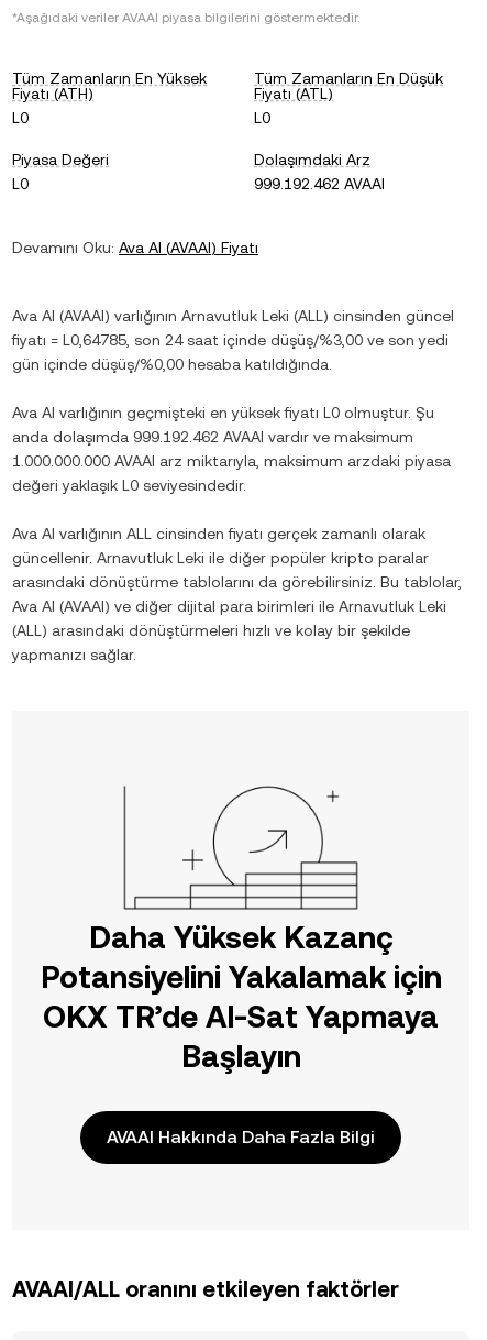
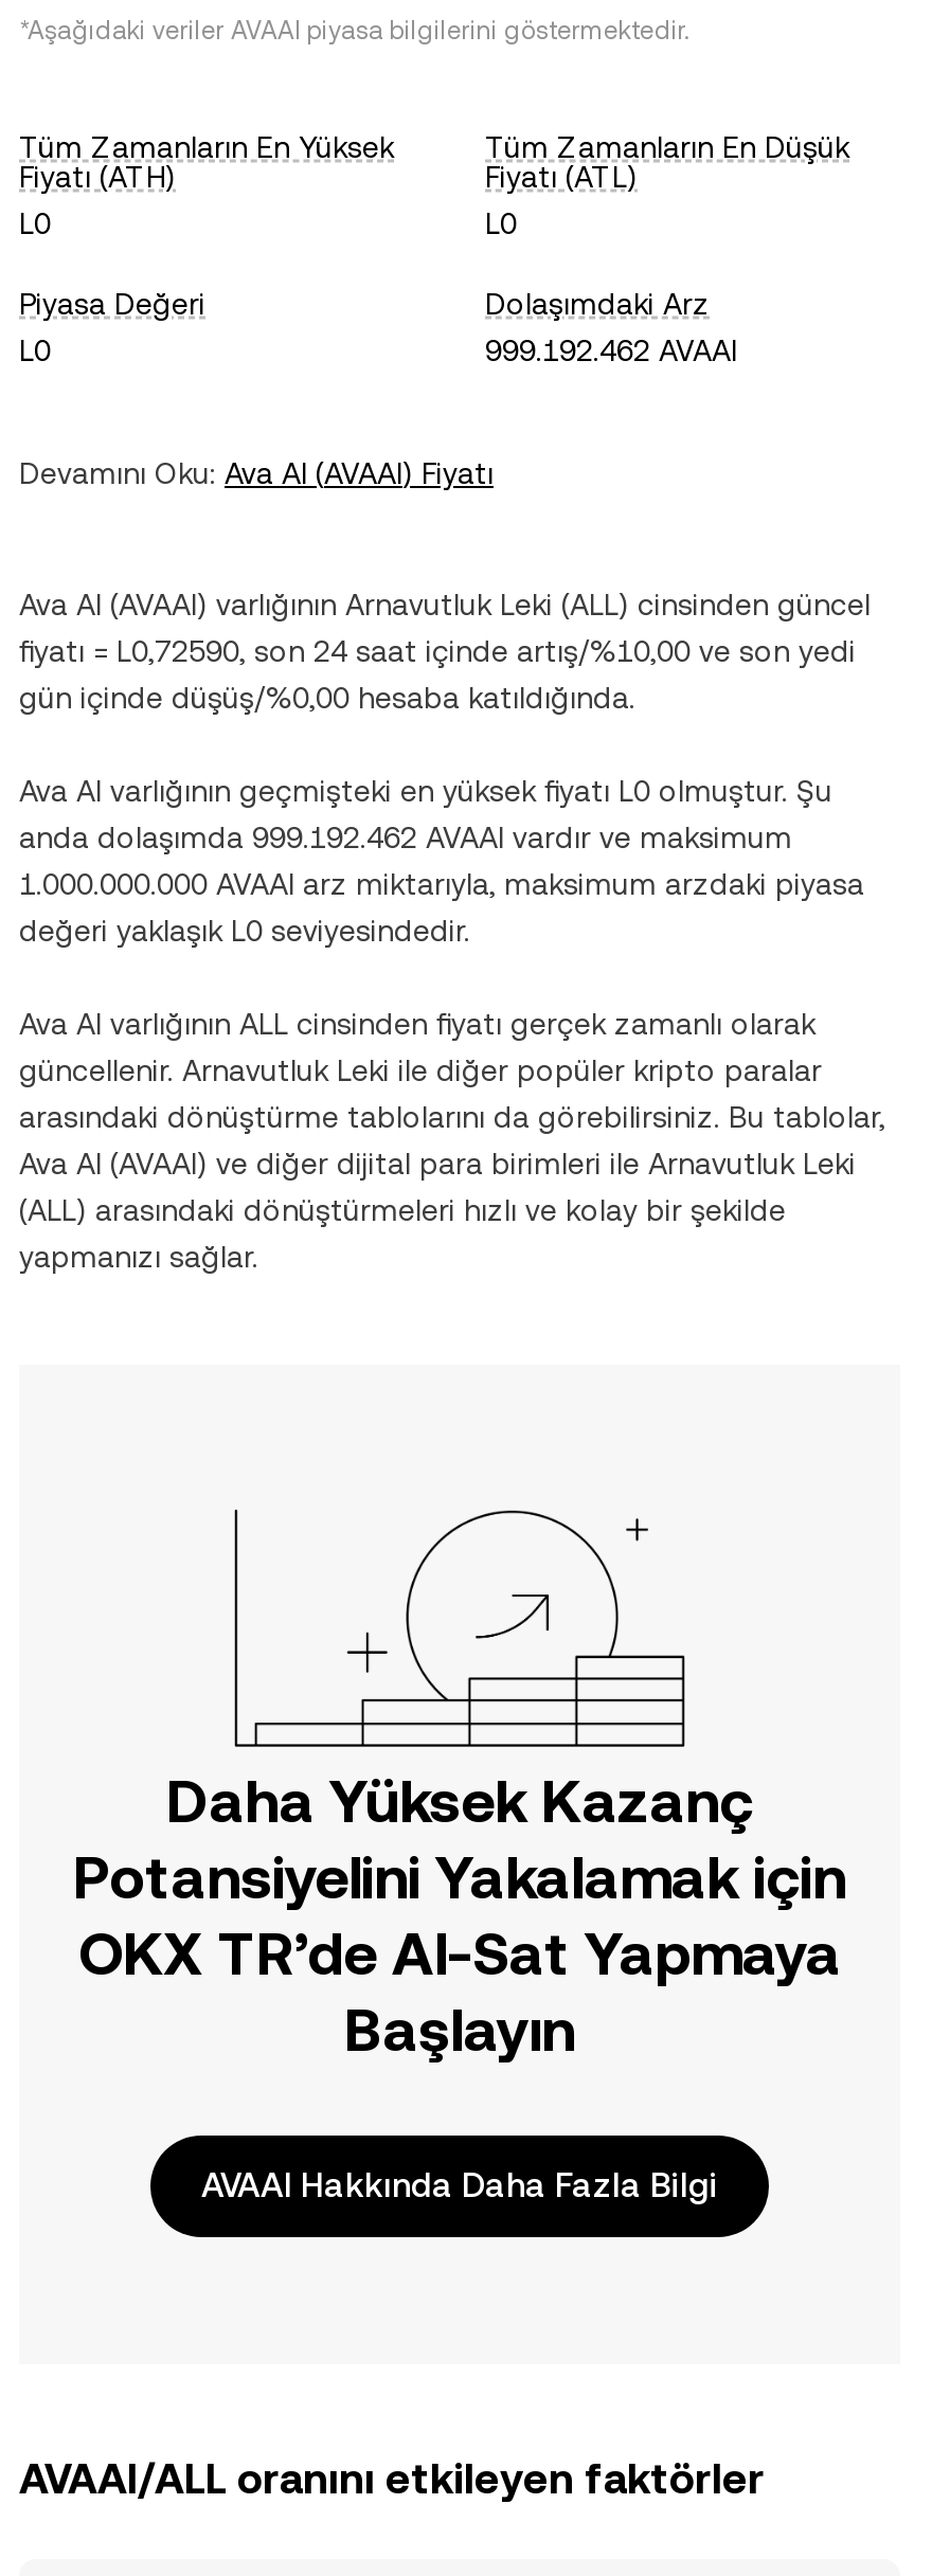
[12,331,449,349] fiyatı = L0,64785, son 24 saat içinde düşüş/%3,00 ve son yedi -> [19,634,856,668] fiyatı = L0,72590, son 24 saat içinde artış/%10,00 ve son yedi

